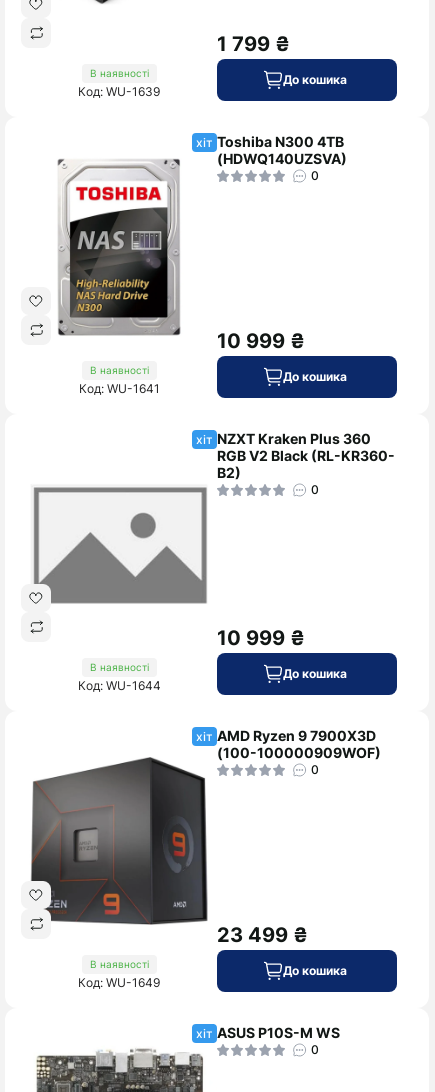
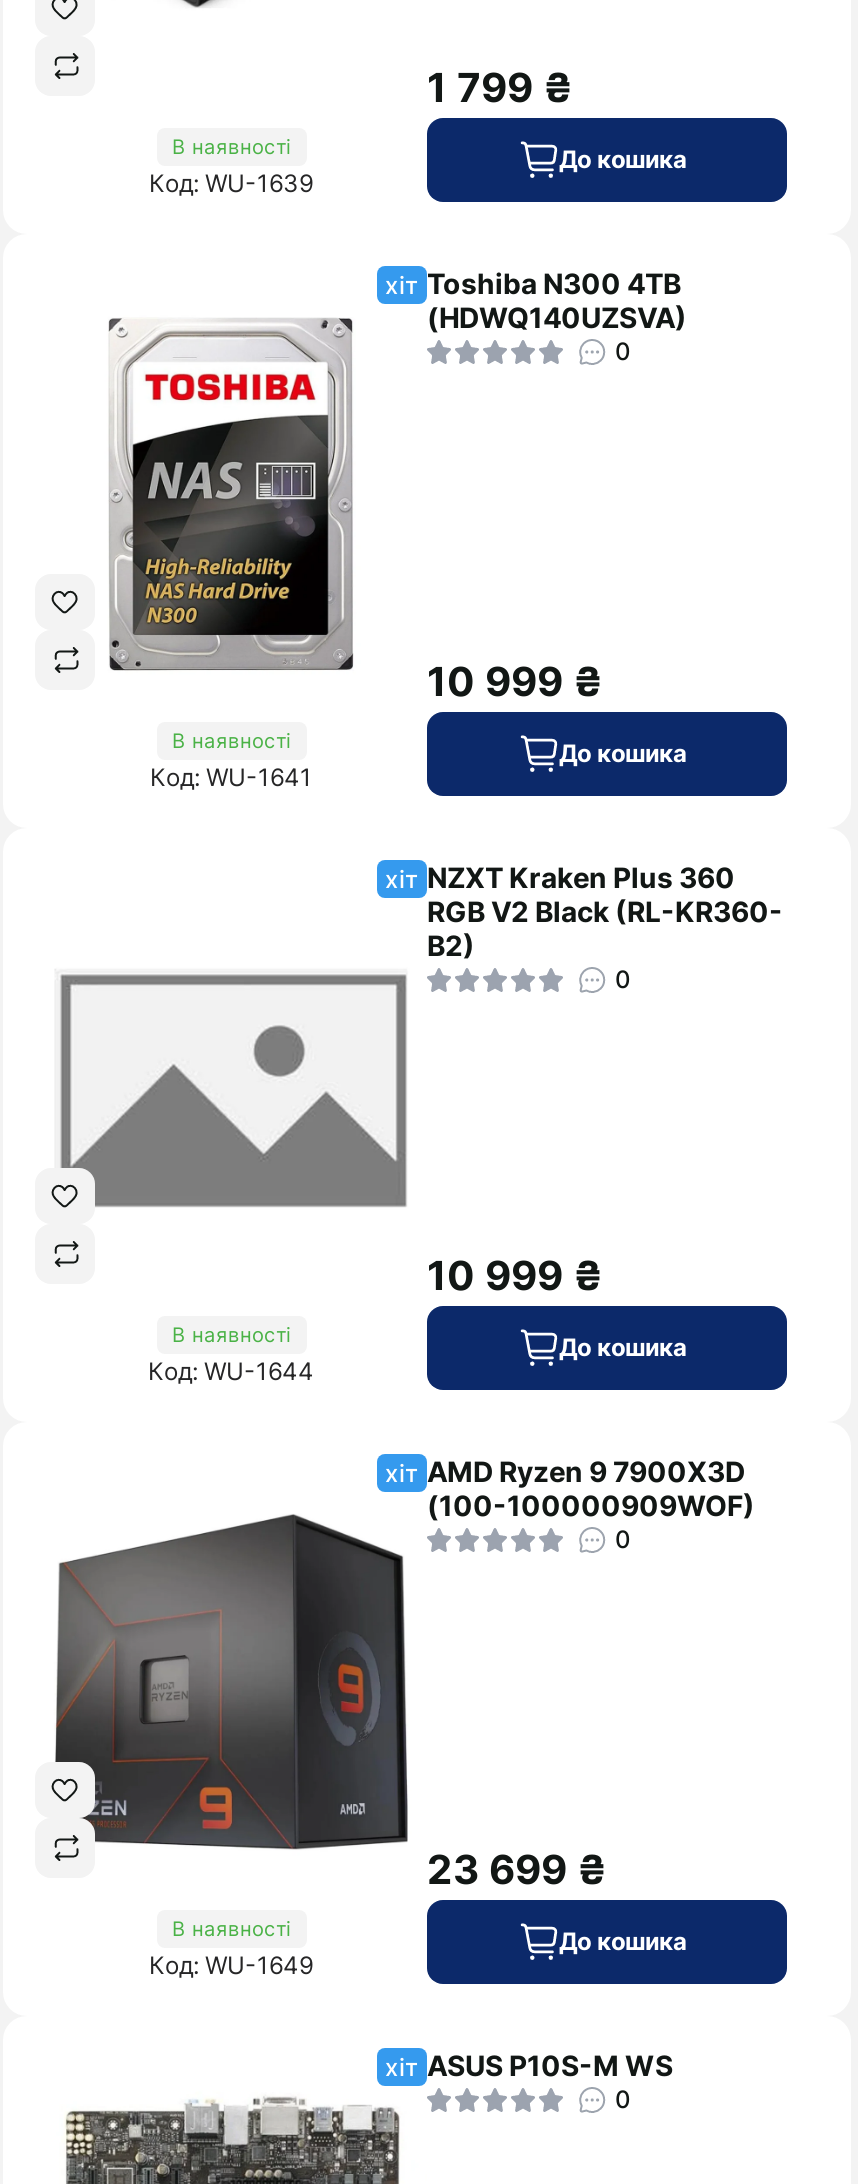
[217,923,308,947] 23 499 ₴ -> [427,1846,607,1894] 23 699 ₴

